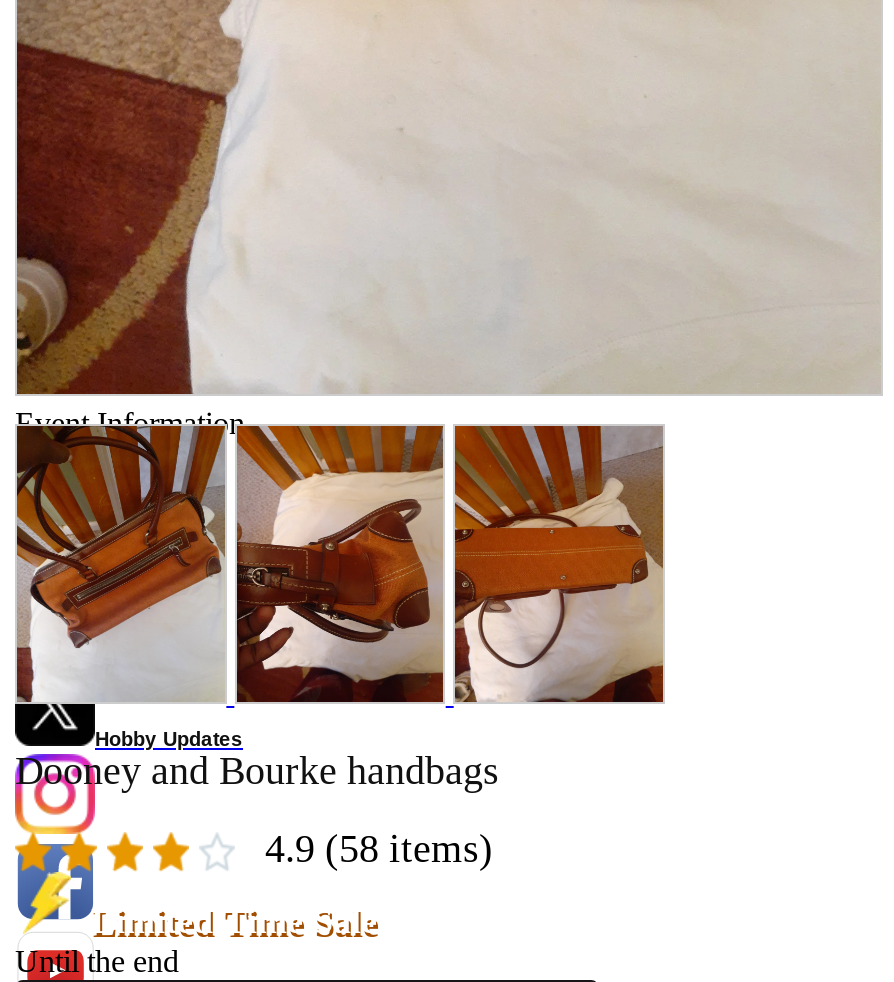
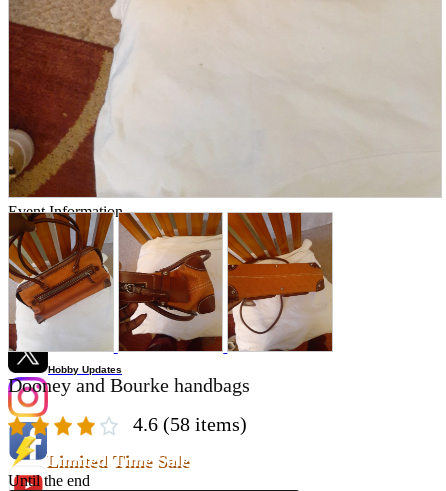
[255,826,493,870] 4.9 (58 items) -> [128,413,247,435] 4.6 (58 items)

